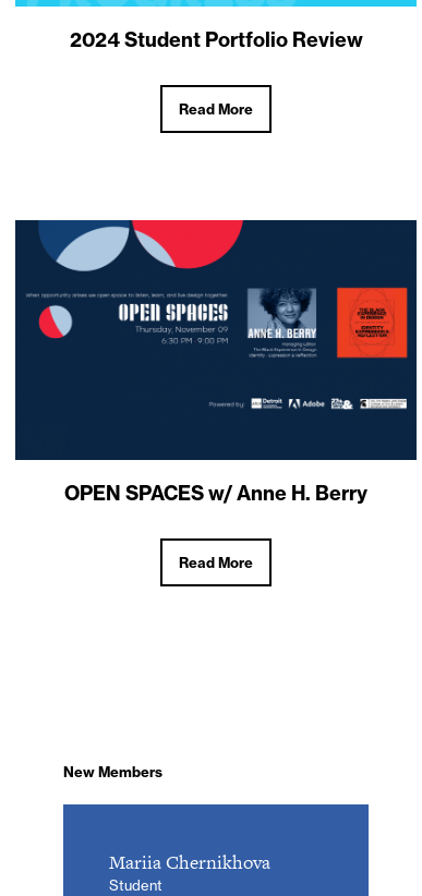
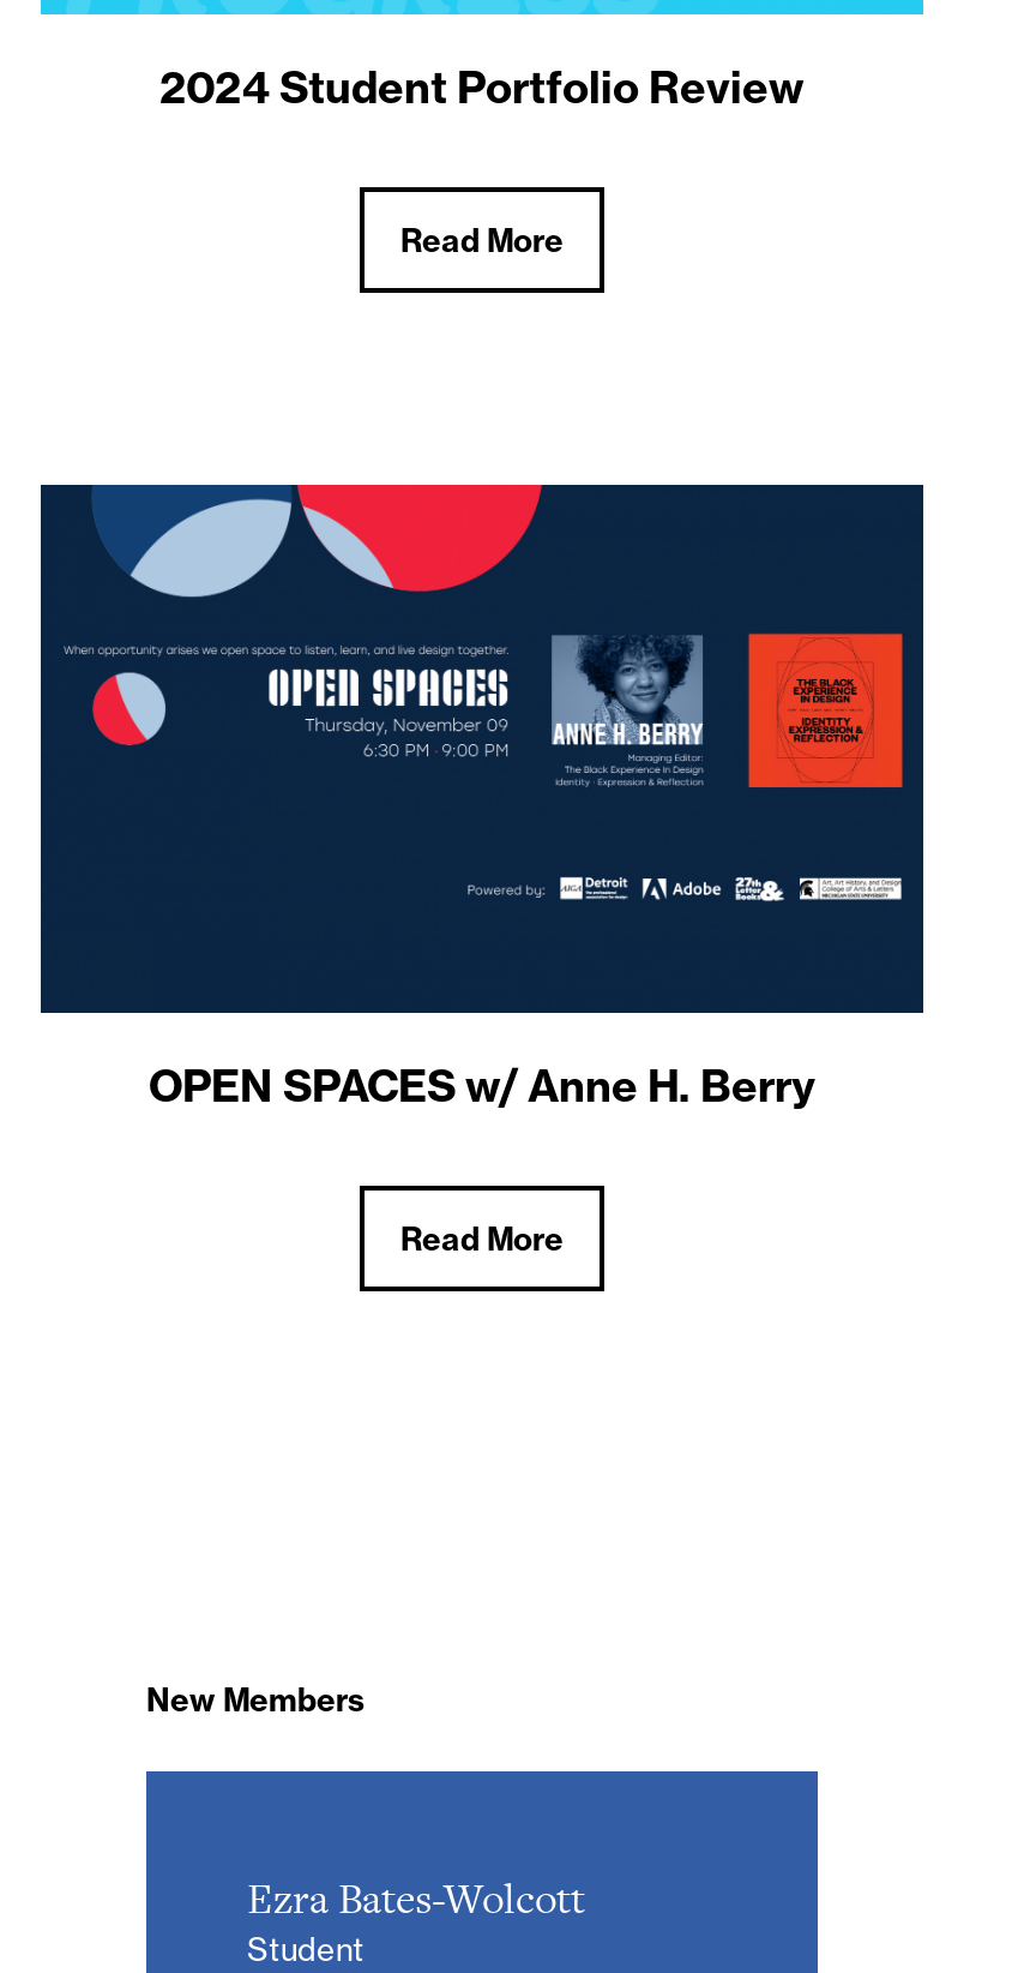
[109,850,270,876] Mariia Chernikhova -> [247,1871,585,1928] Ezra Bates-Wolcott

